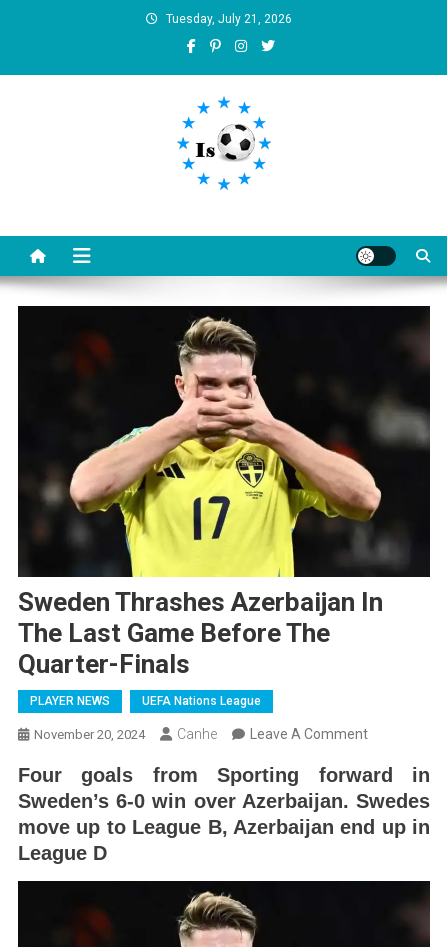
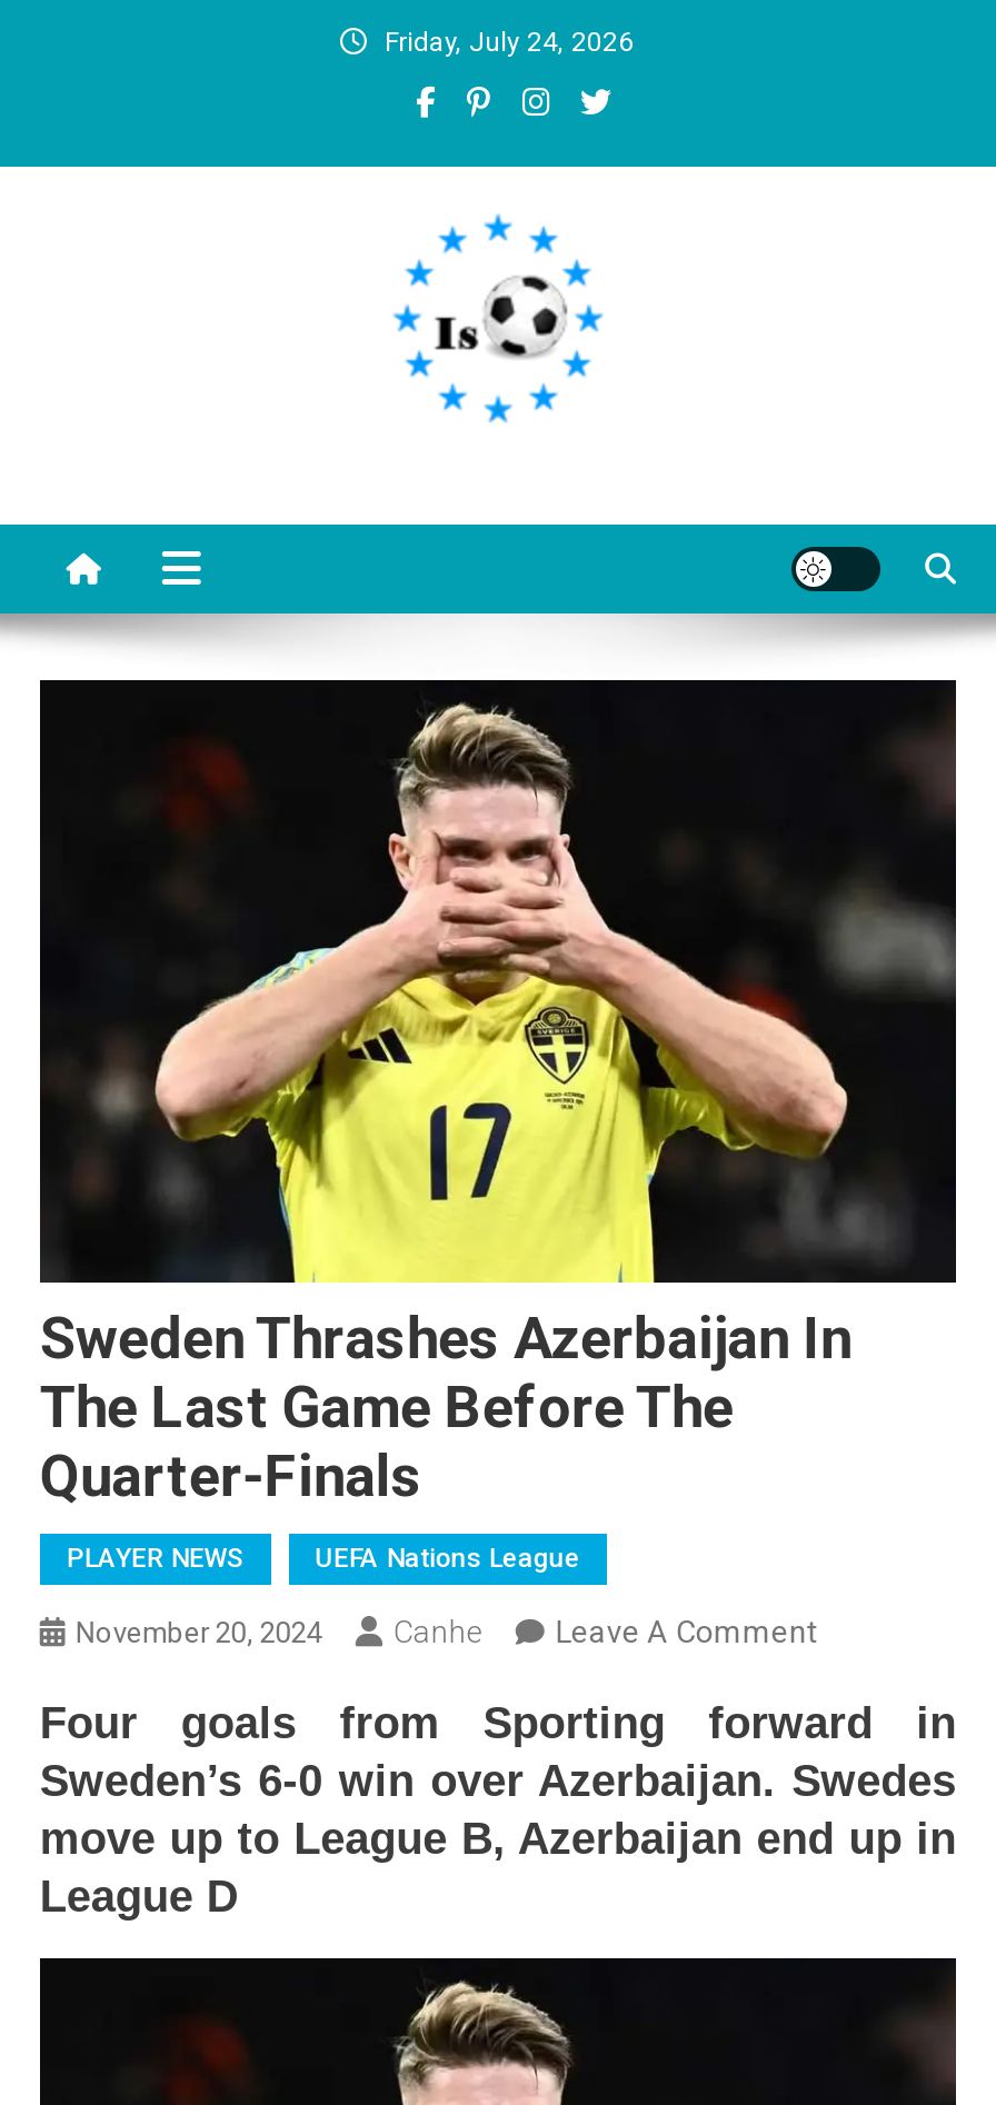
[166,12,292,26] Tuesday, July 21, 2026 -> [385,27,634,58] Friday, July 24, 2026

